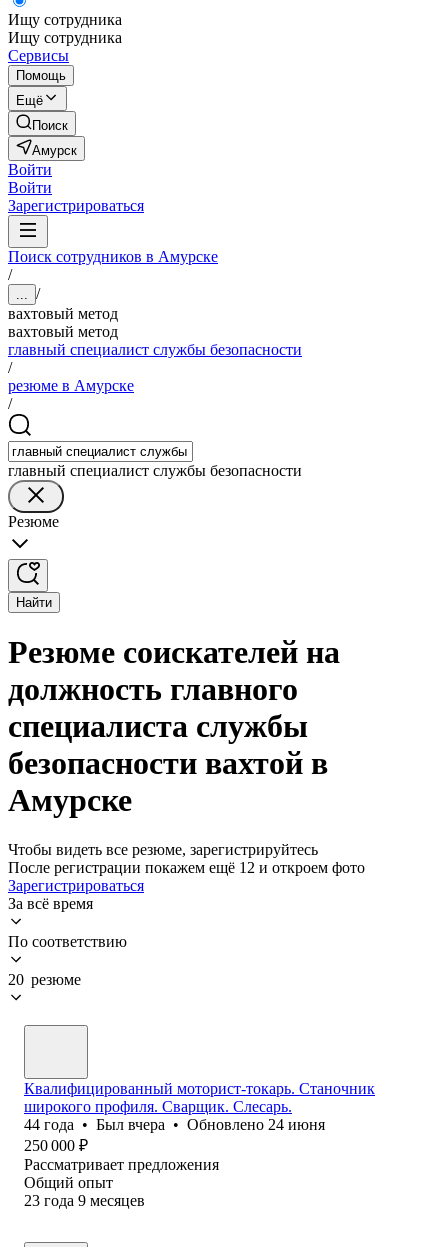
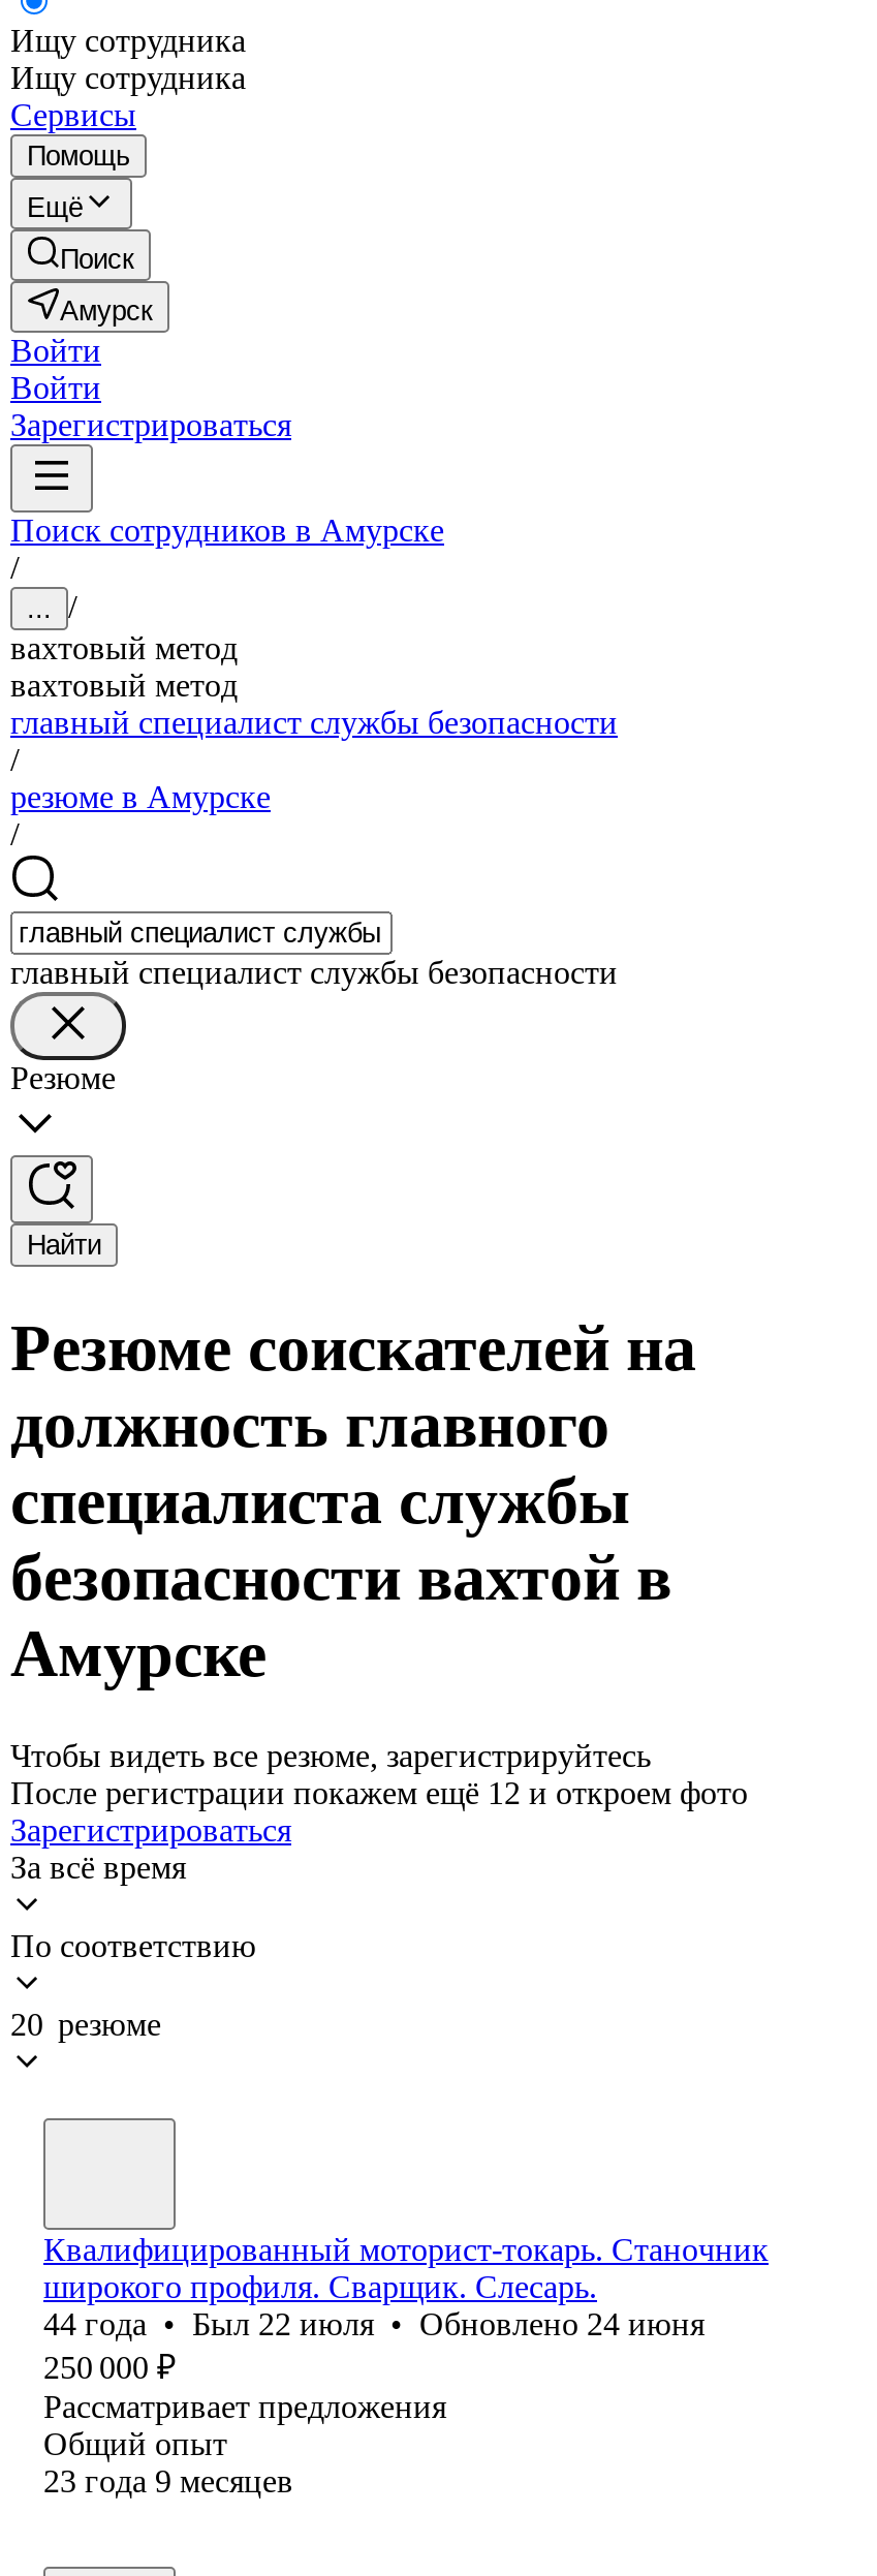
[24,1116,325,1133] 44 года • Был вчера • Обновлено 24 июня -> [43,2306,704,2341] 44 года • Был 22 июля • Обновлено 24 июня

